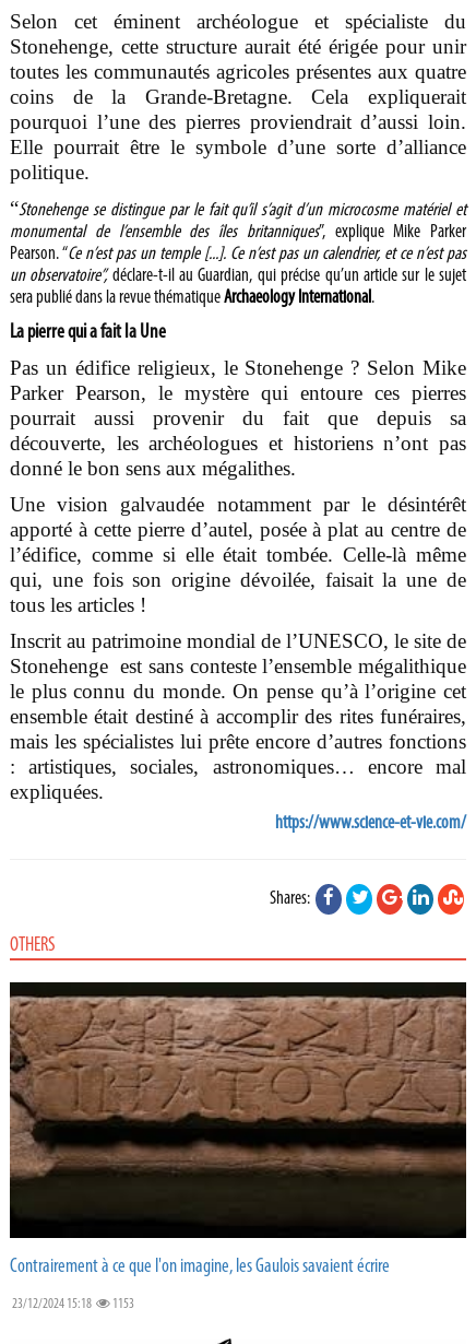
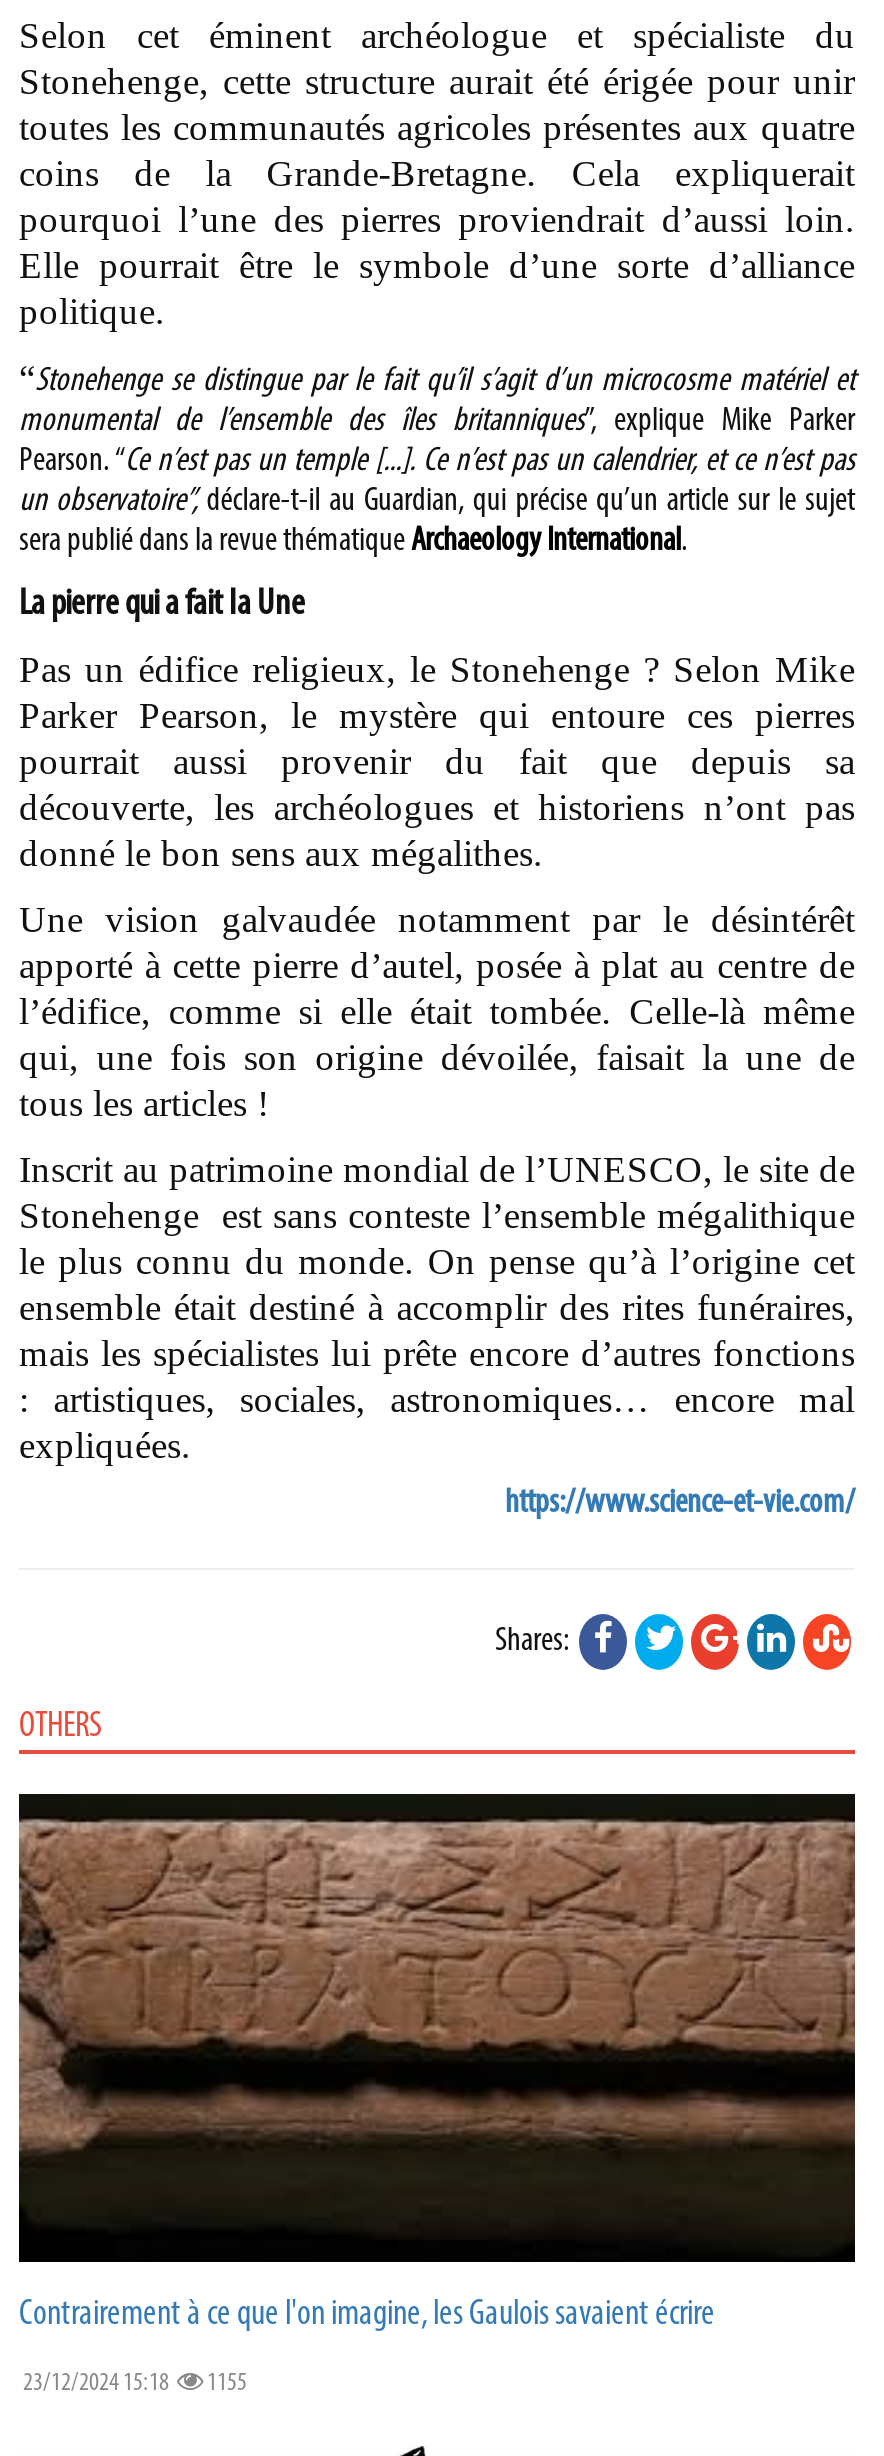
[12,1297,134,1311] 23/12/2024 15:18 1153 -> [23,2370,247,2396] 23/12/2024 15:18 1155

